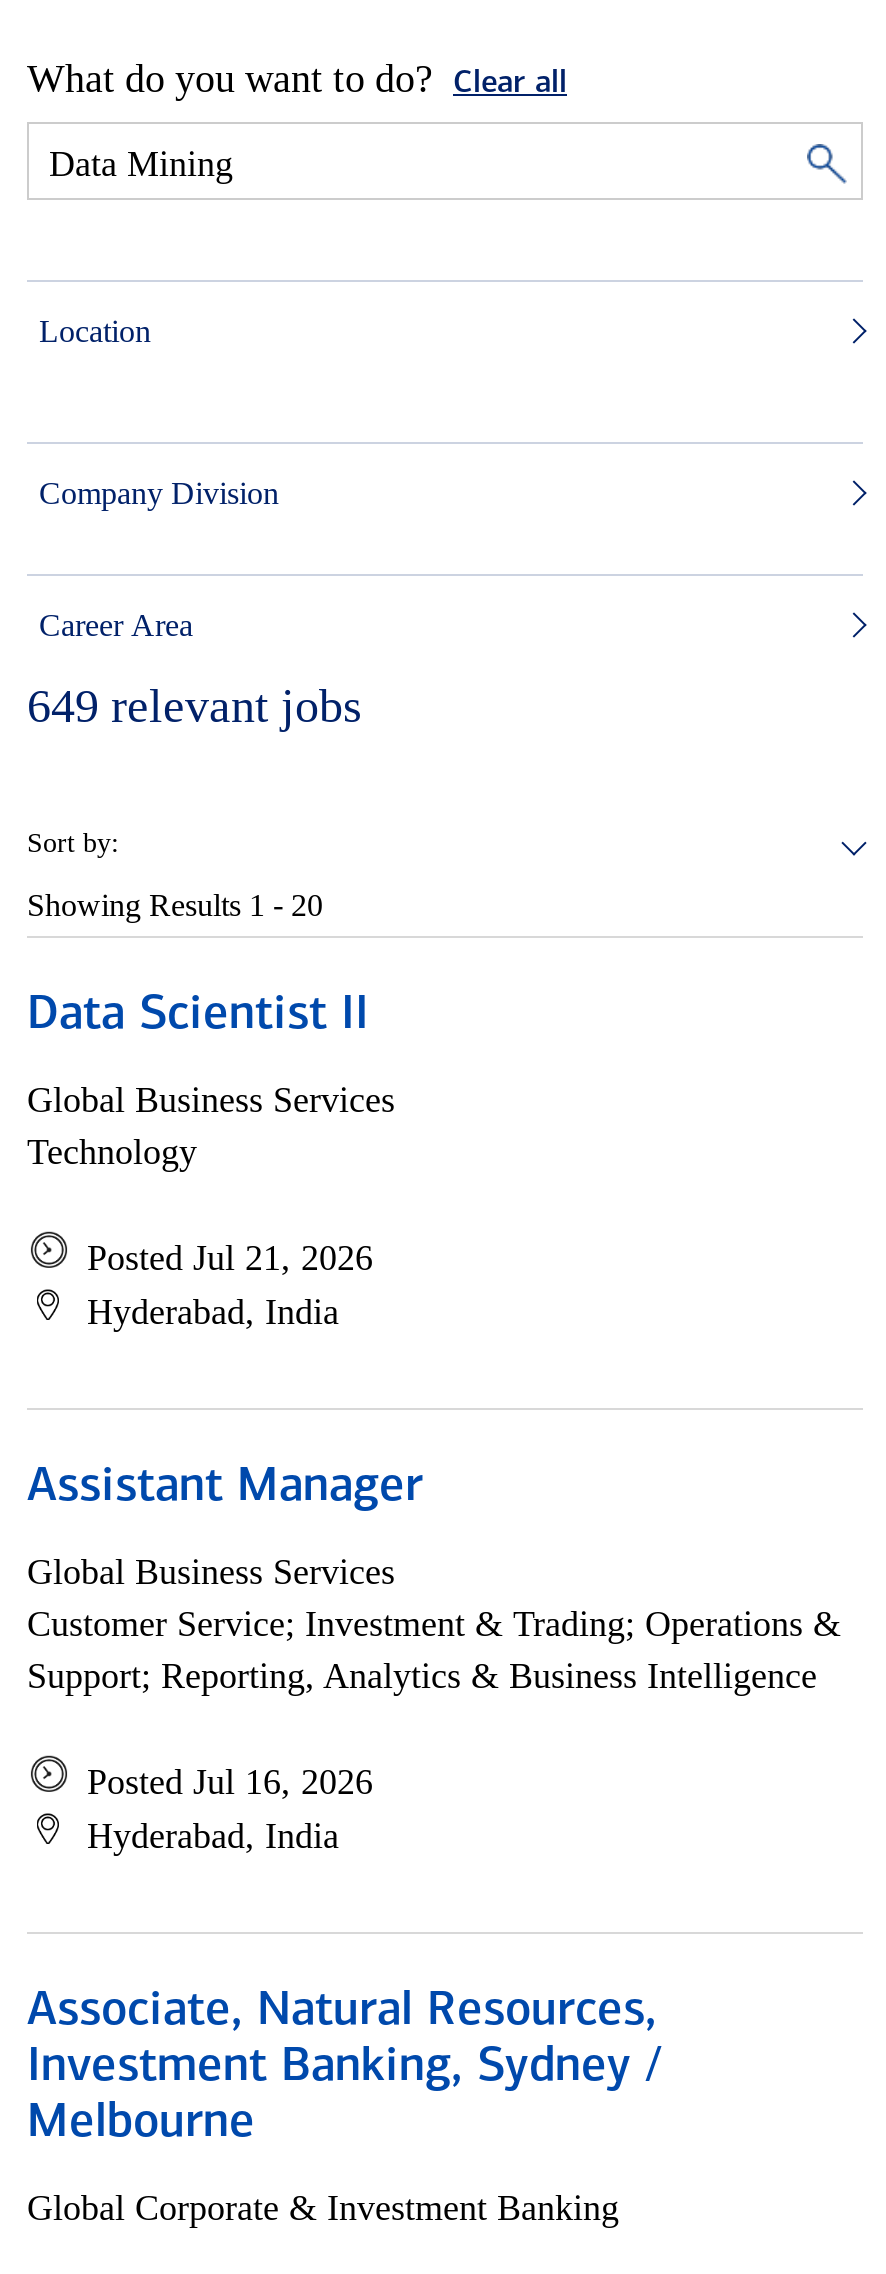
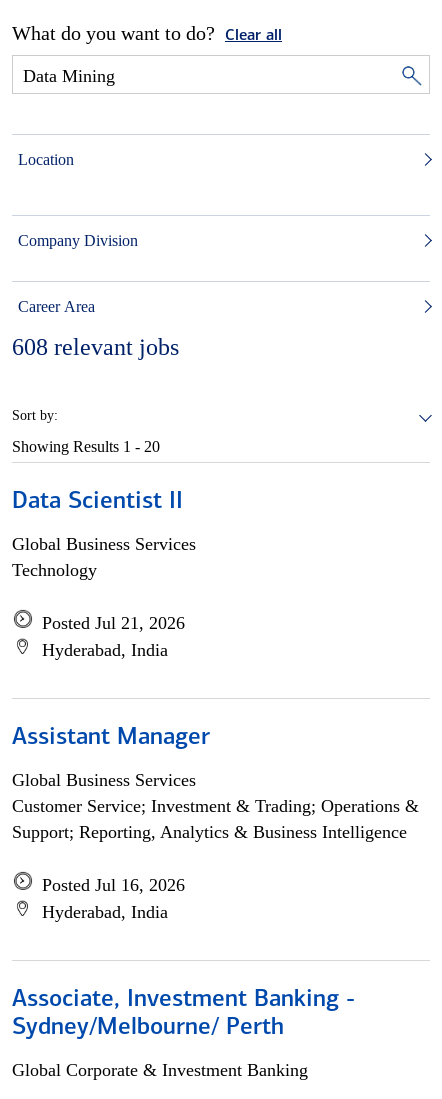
[27,680,361,732] 649 relevant jobs -> [12,334,179,360] 608 relevant jobs
[27,1988,661,2148] Associate, Natural Resources, | Investment Banking, Sydney / | Melbourne -> [12,988,355,1040] Associate, Investment Banking - | Sydney/Melbourne/ Perth

